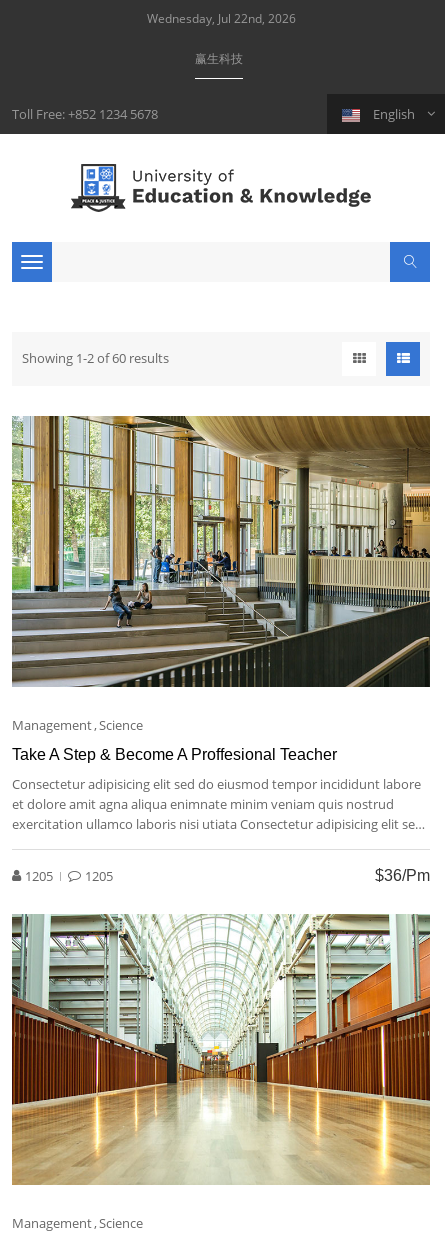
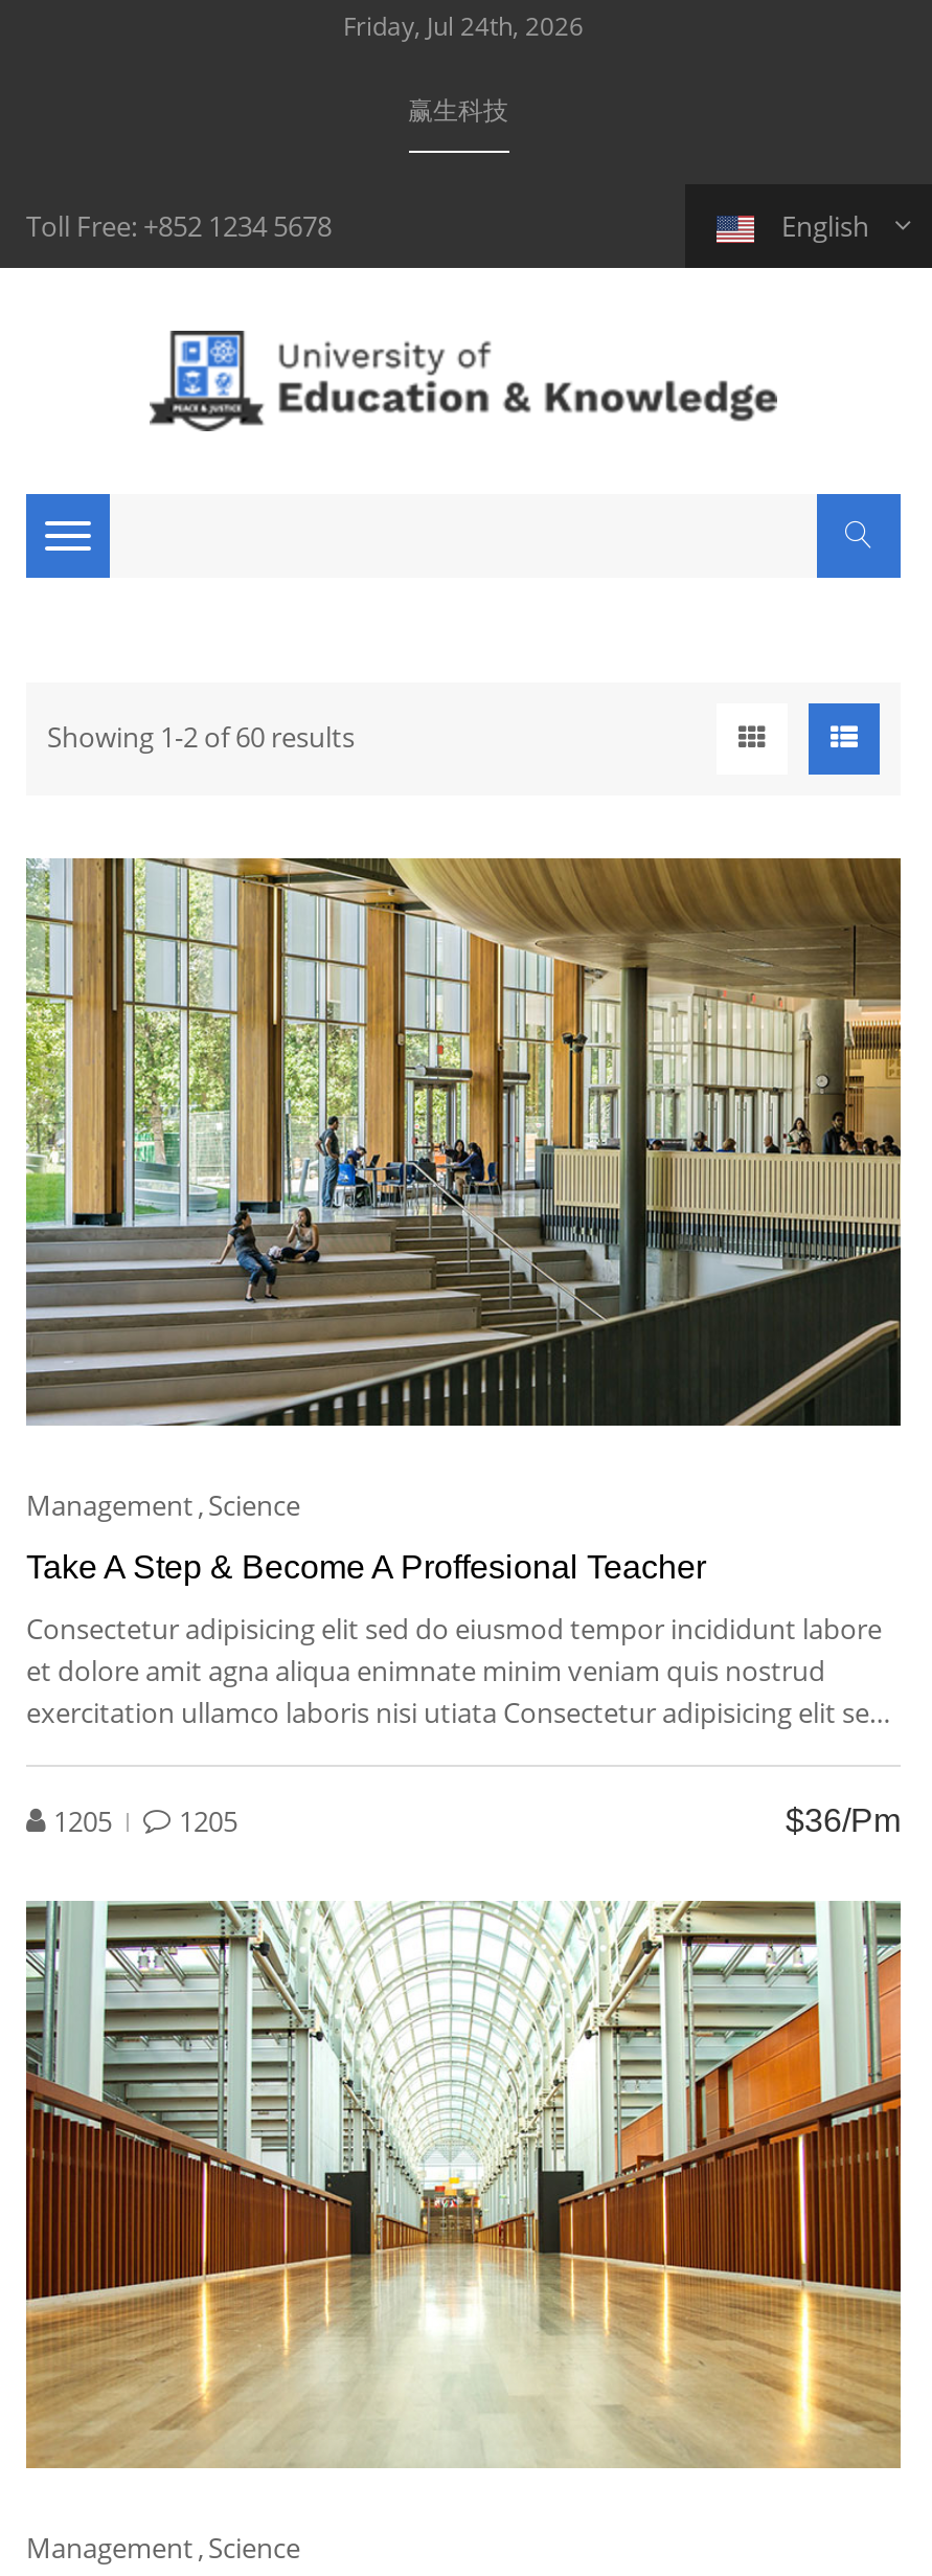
[146,10,295,27] Wednesday, Jul 22nd, 2026 -> [343,8,584,44] Friday, Jul 24th, 2026

